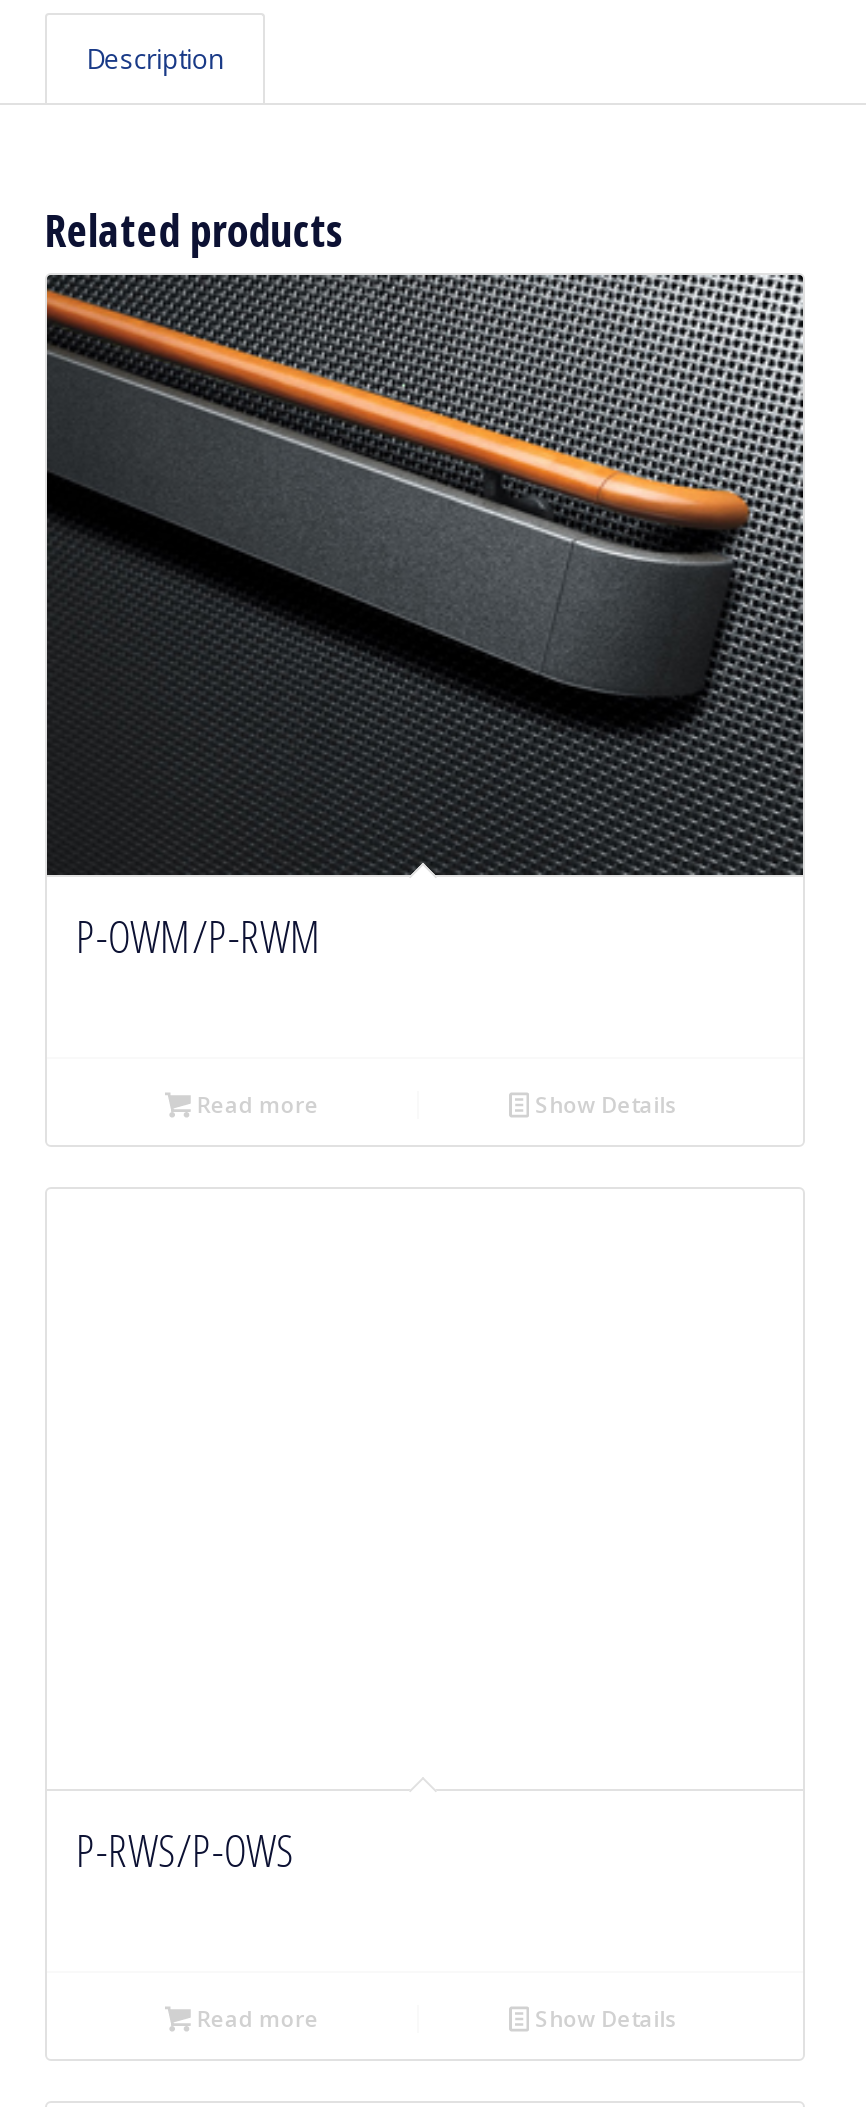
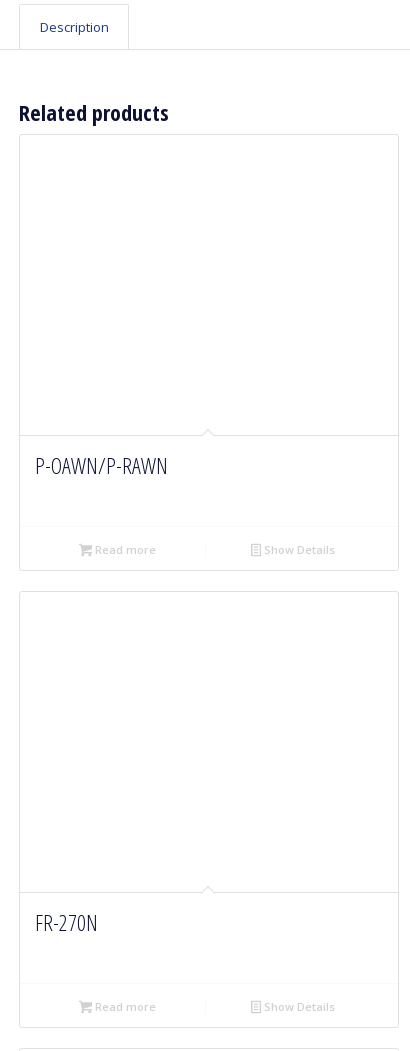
[45,273,805,877] [image] -> none
[76,905,322,965] P-OWM/P-RWM -> [35,450,168,480] P-OAWN/P-RAWN
[76,1819,294,1879] P-RWS/P-OWS -> [35,907,98,937] FR-270N

